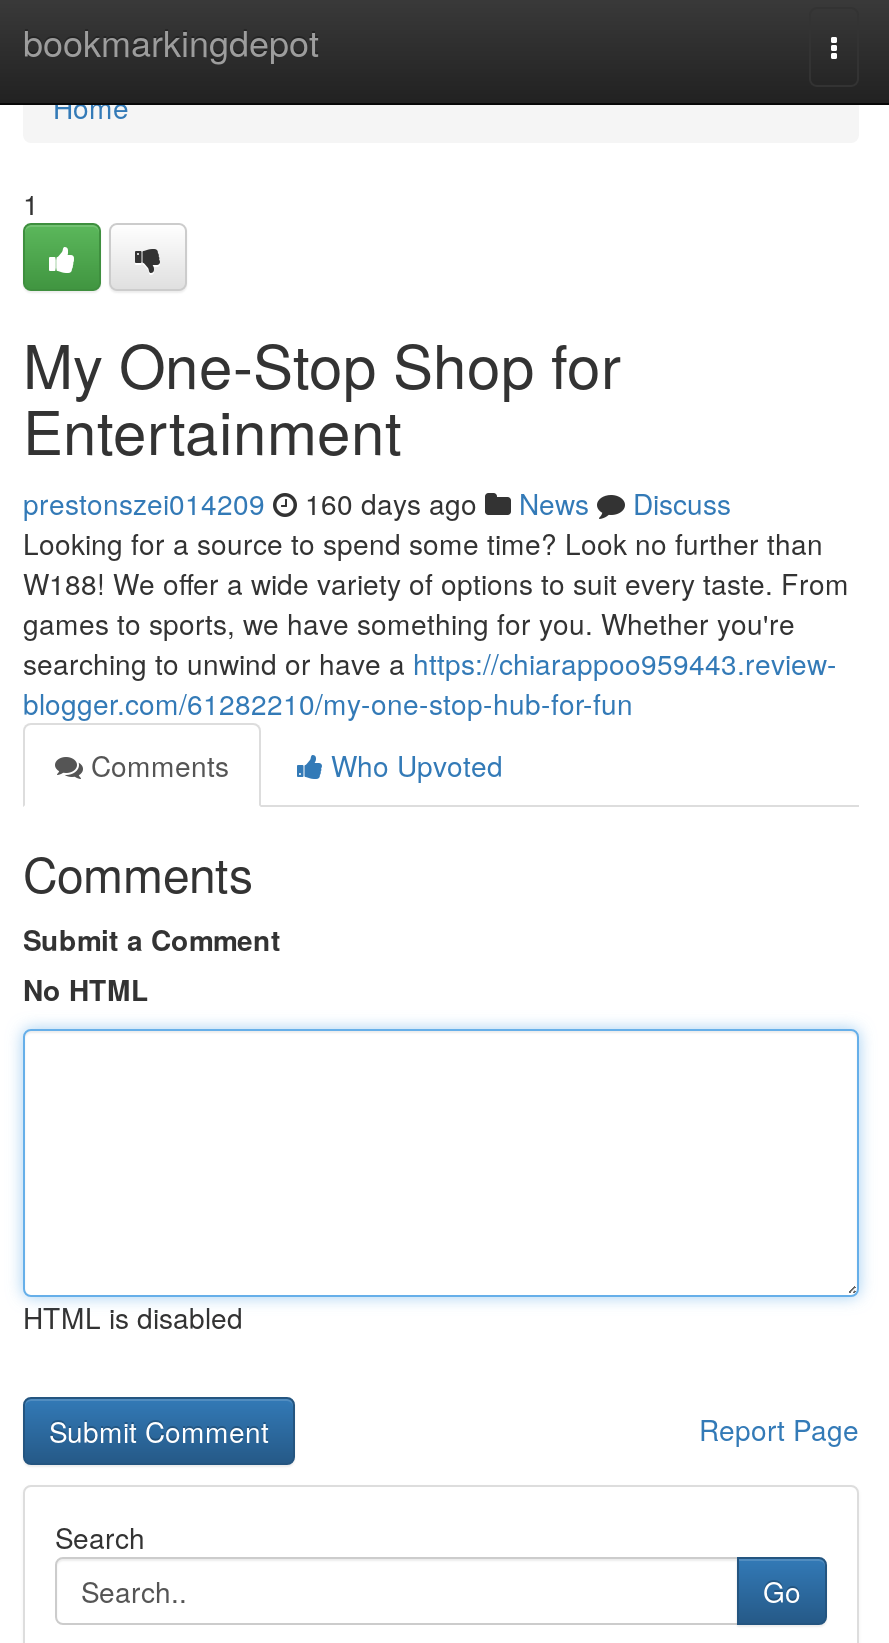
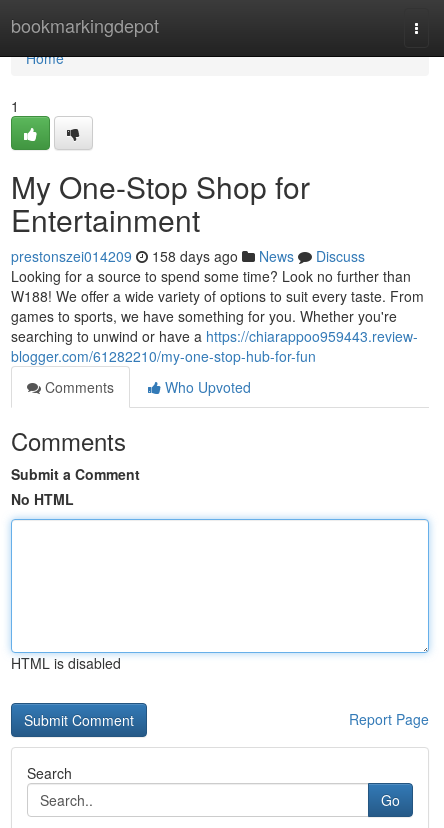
[23,483,731,523] prestonszei014209 160 days ago News Discuss -> [11,246,365,266] prestonszei014209 158 days ago News Discuss

